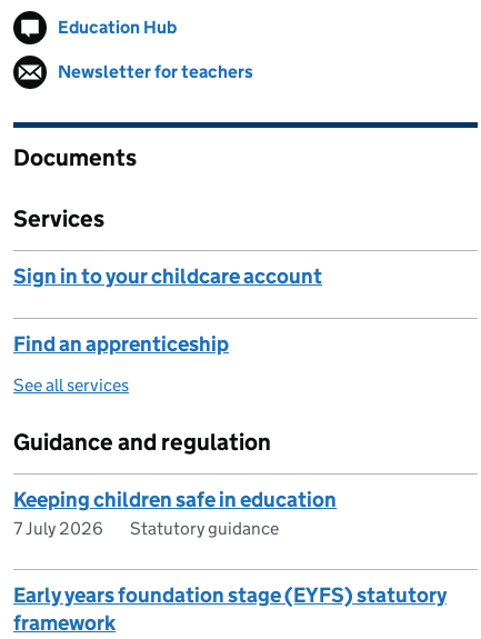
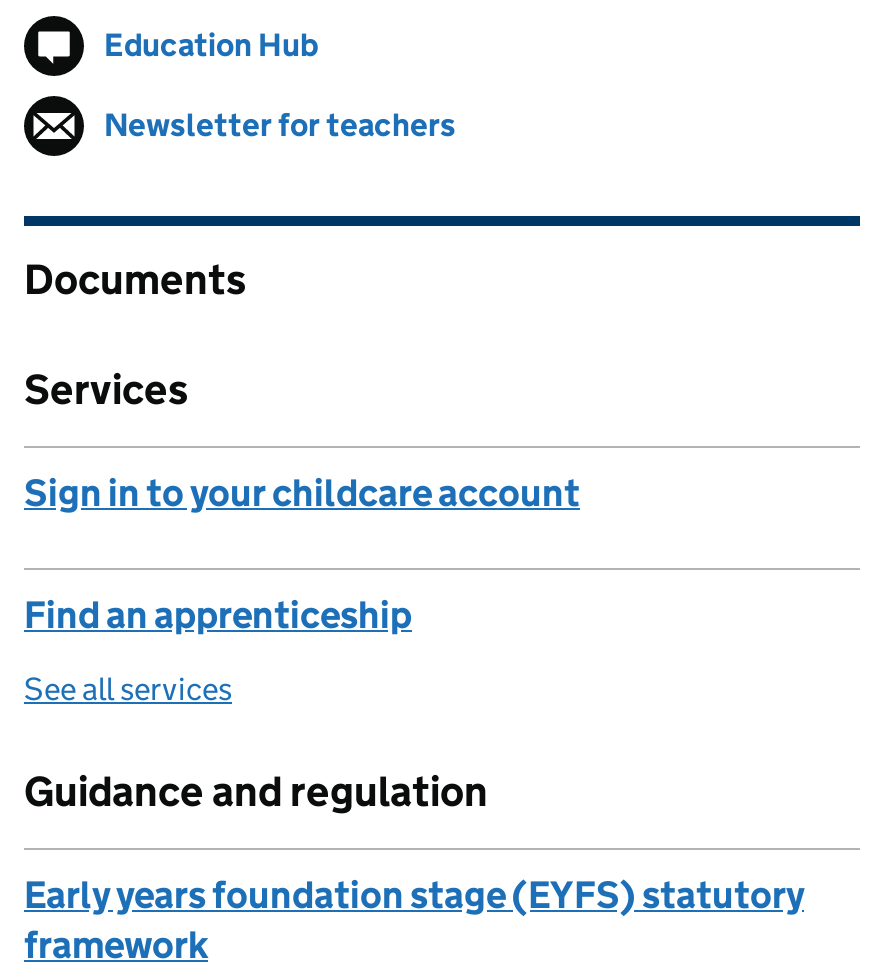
[13,487,337,539] Keeping children safe in education | 7 July 2026 | Statutory guidance -> none

